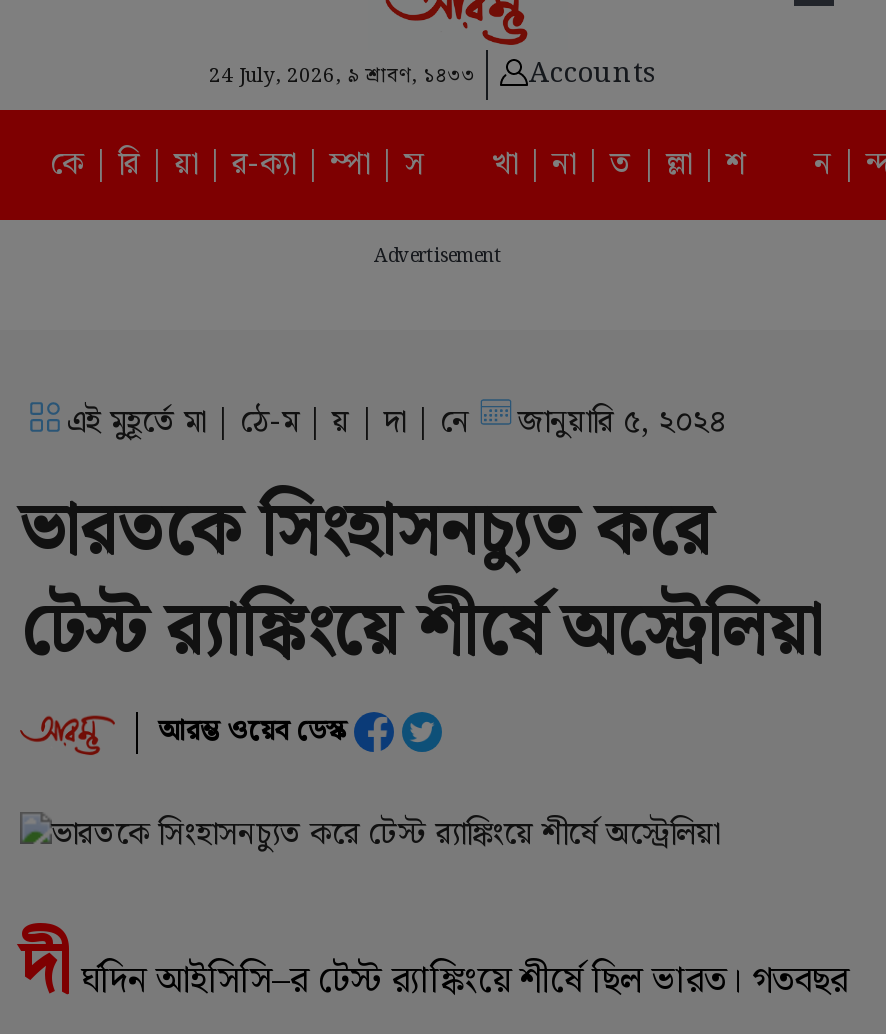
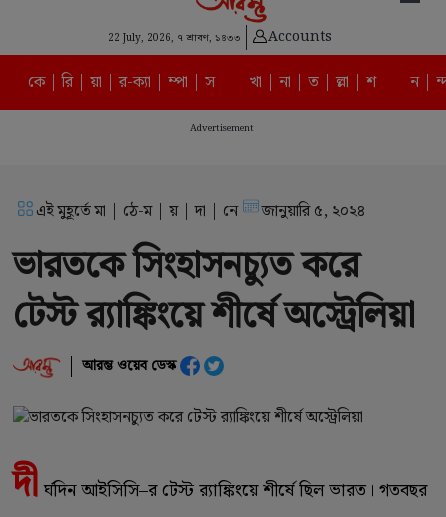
[209,53,657,97] 24 July, 2026, ৯ শ্রাবণ, ১৪৩৩ Accounts -> [107,26,331,48] 22 July, 2026, ৭ শ্রাবণ, ১৪৩৩ Accounts

